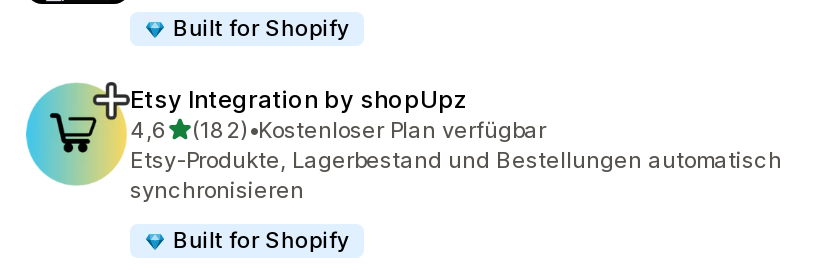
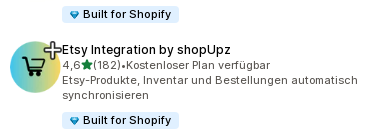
[130,146,782,174] Etsy-Produkte, Lagerbestand und Bestellungen automatisch -> [62,73,358,87] Etsy-Produkte, Inventar und Bestellungen automatisch

